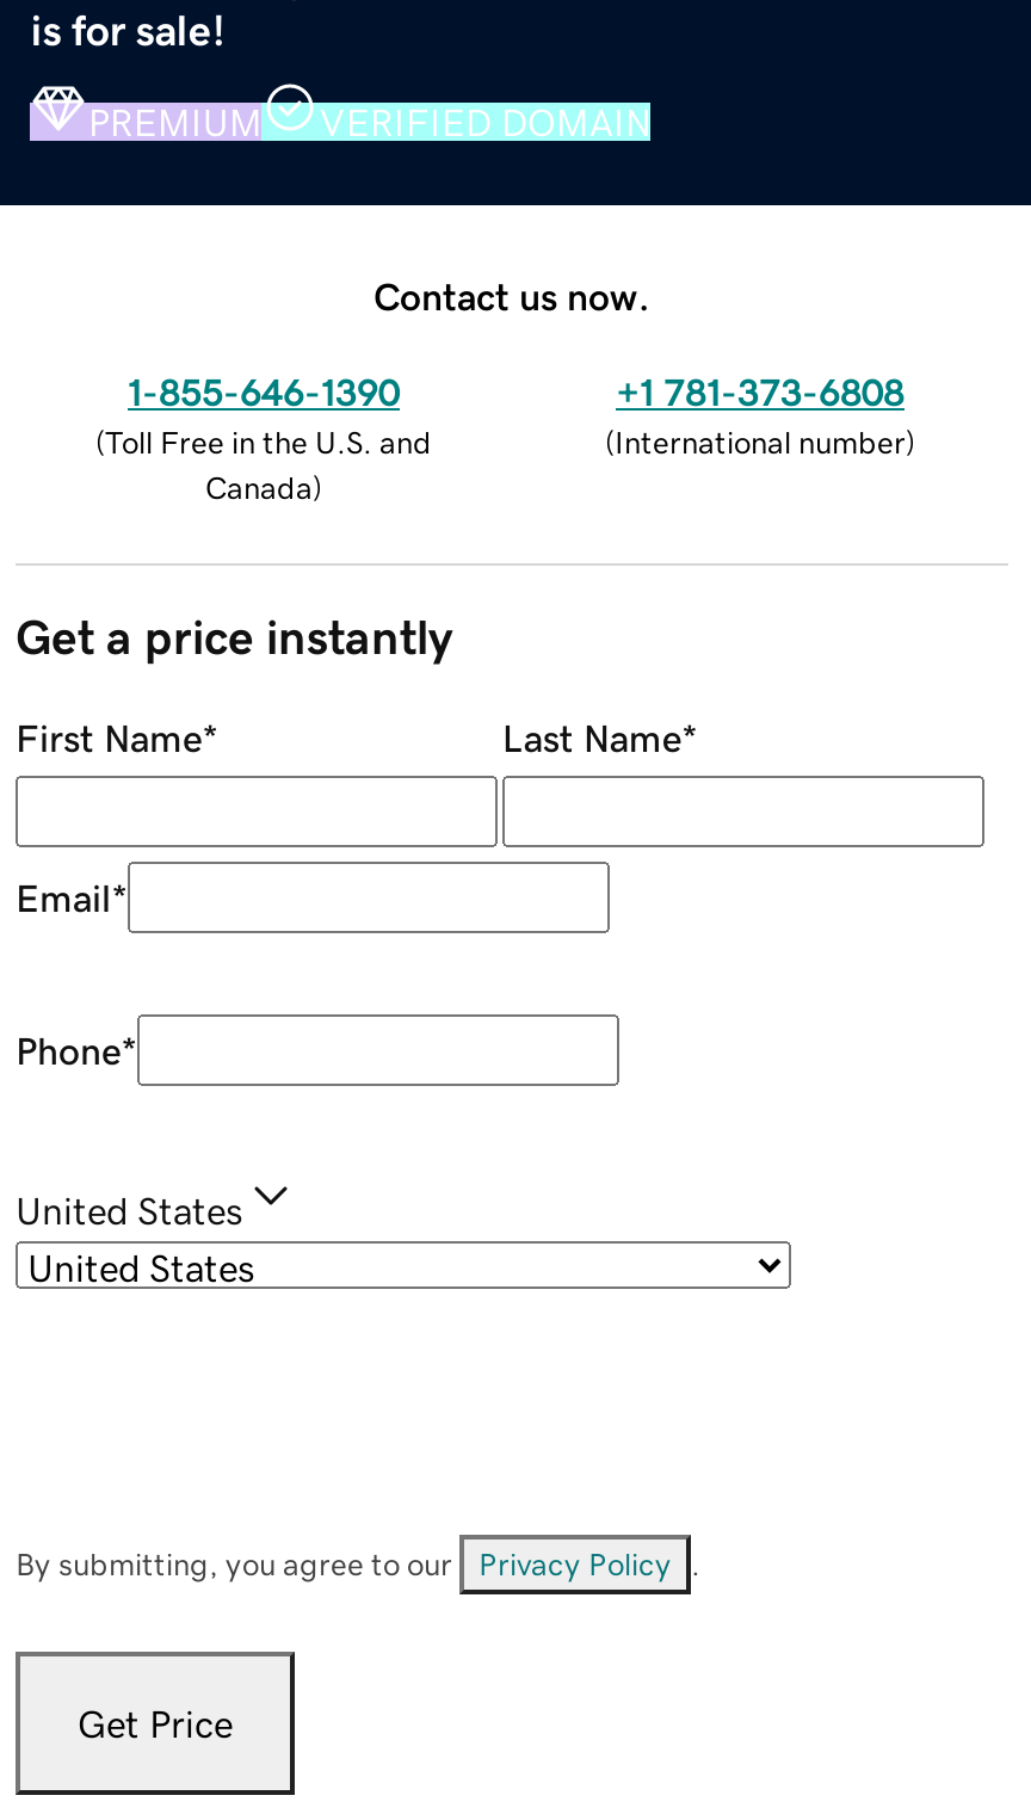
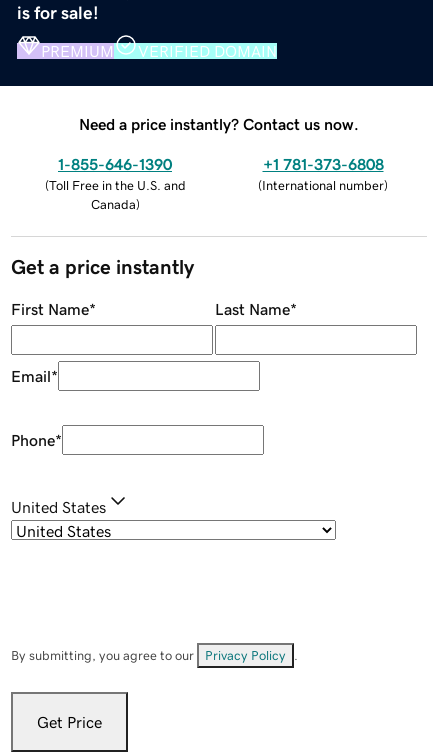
[373,276,650,314] Contact us now. -> [79,116,359,132] Need a price instantly? Contact us now.

